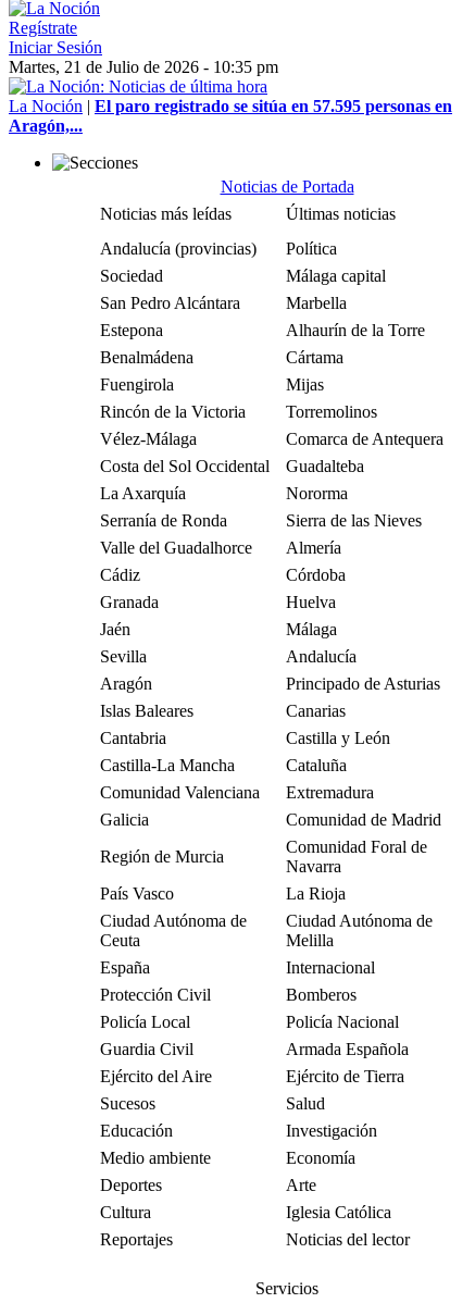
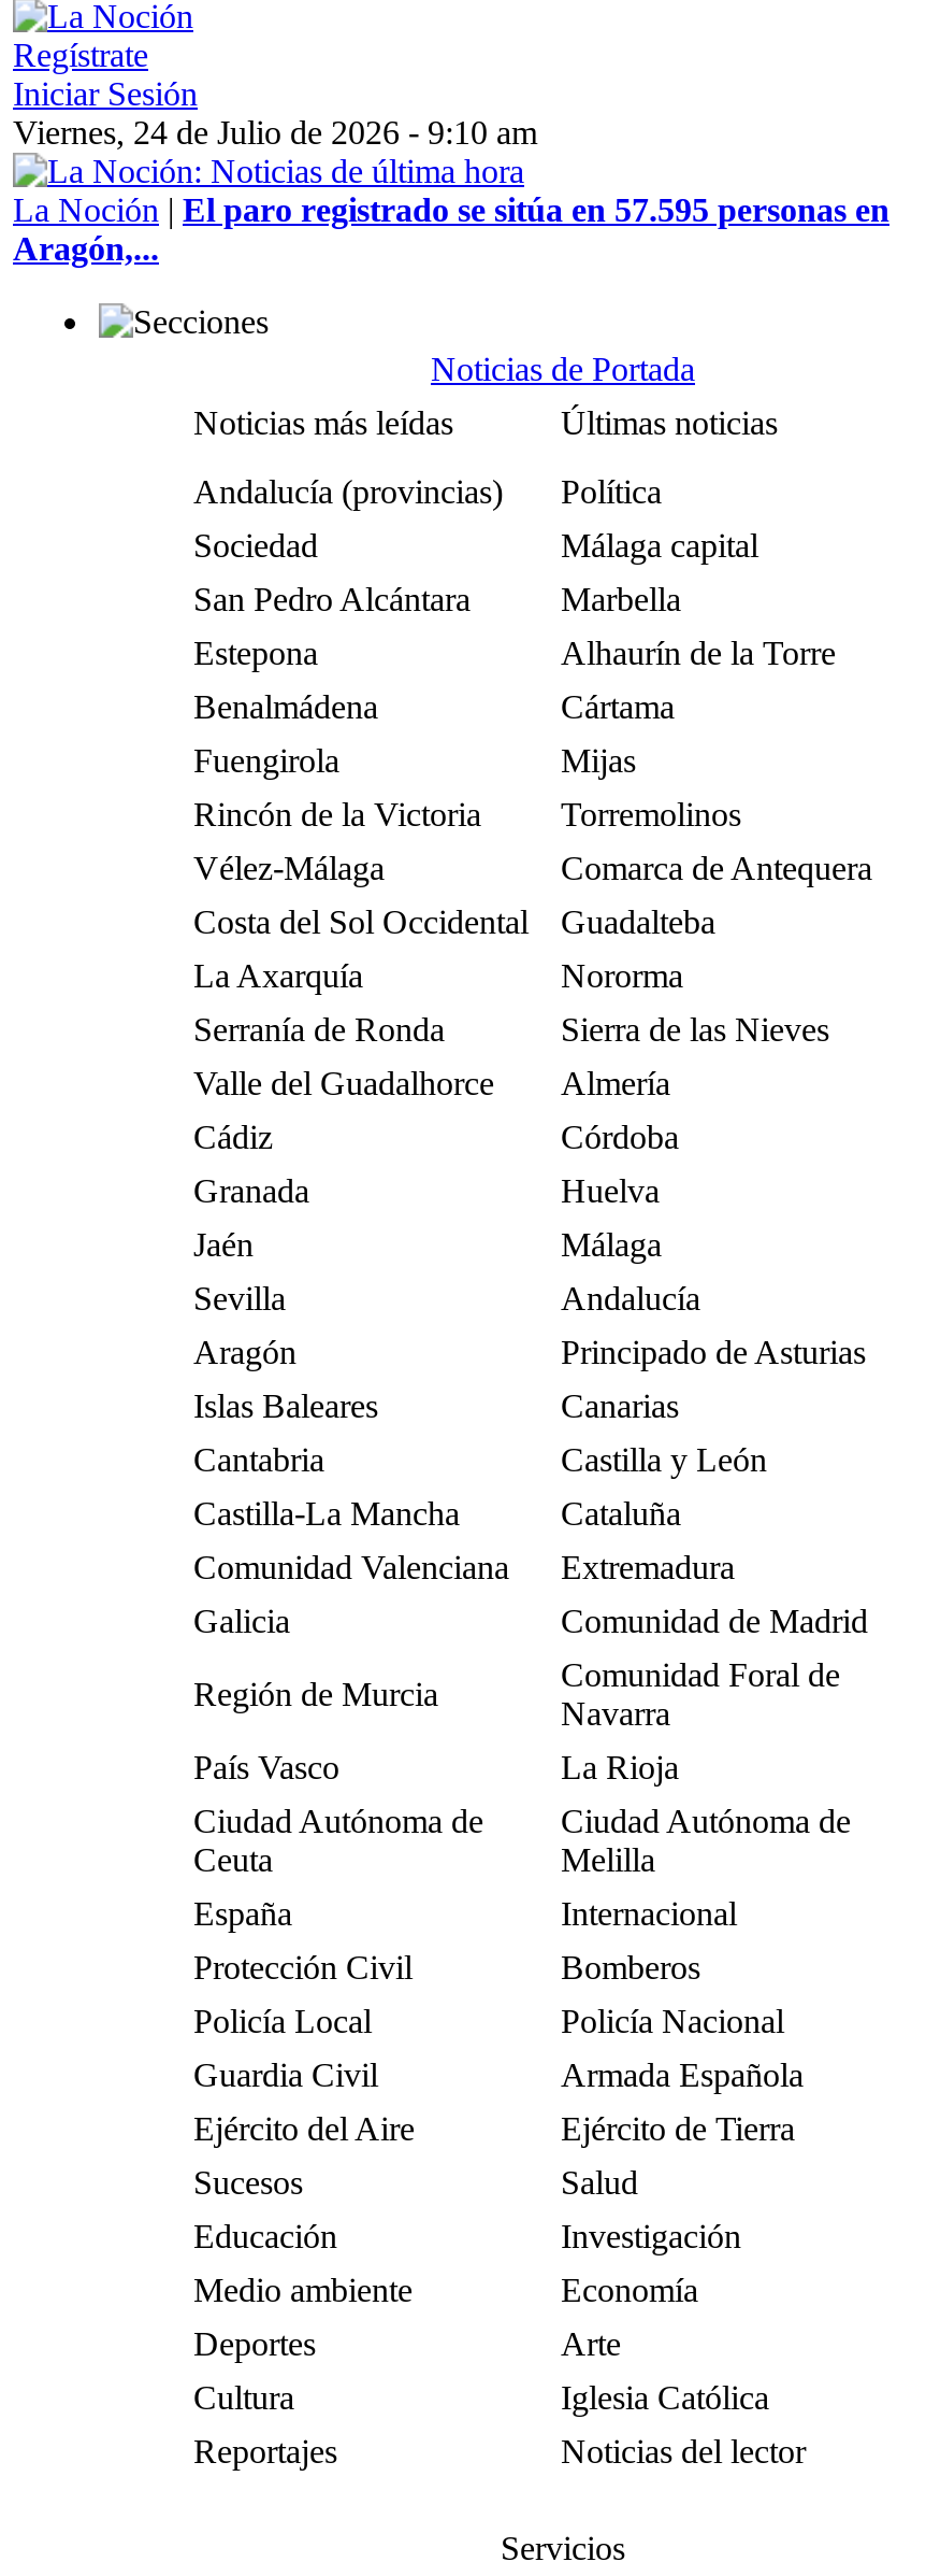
[9,58,278,76] Martes, 21 de Julio de 2026 - 10:35 pm -> [13,114,537,151] Viernes, 24 de Julio de 2026 - 9:10 am

